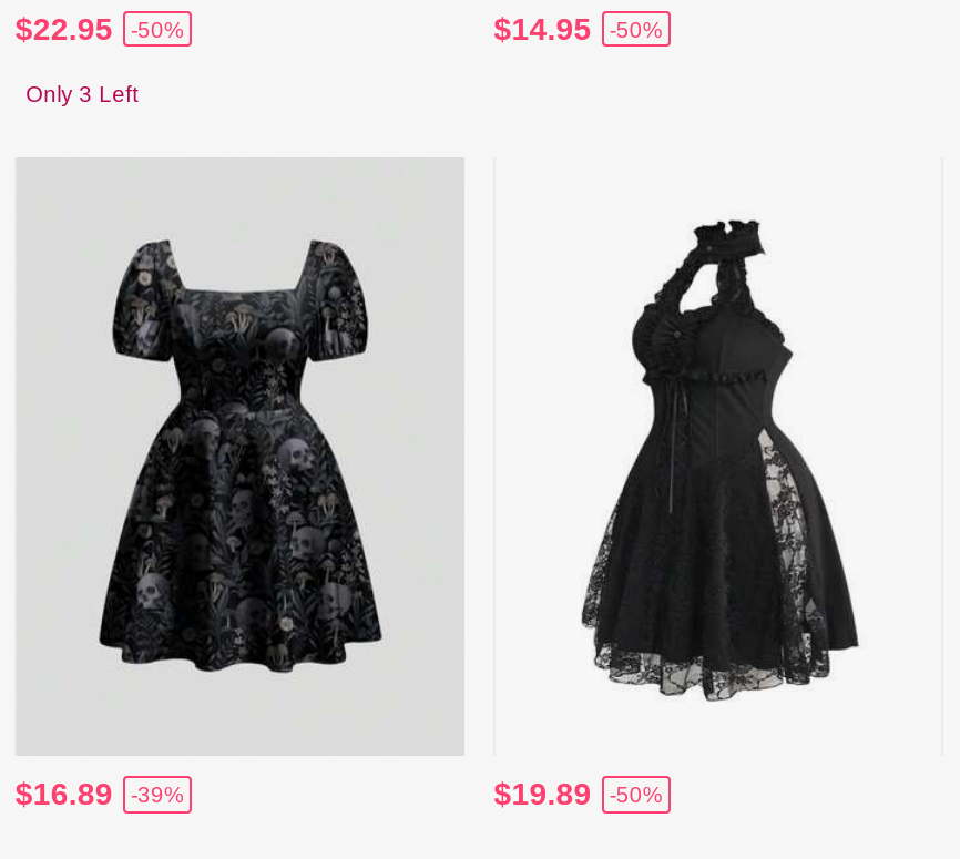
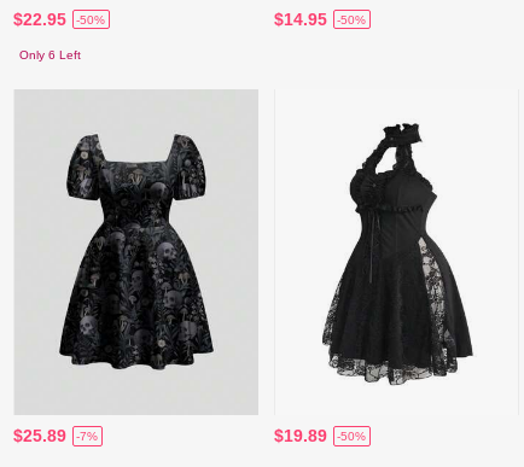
[26,82,139,107] Only 3 Left -> [19,49,81,62] Only 6 Left
[15,775,113,811] $16.89 -> [14,426,67,445] $25.89
[131,783,184,807] -39% -> [77,430,98,443] -7%

